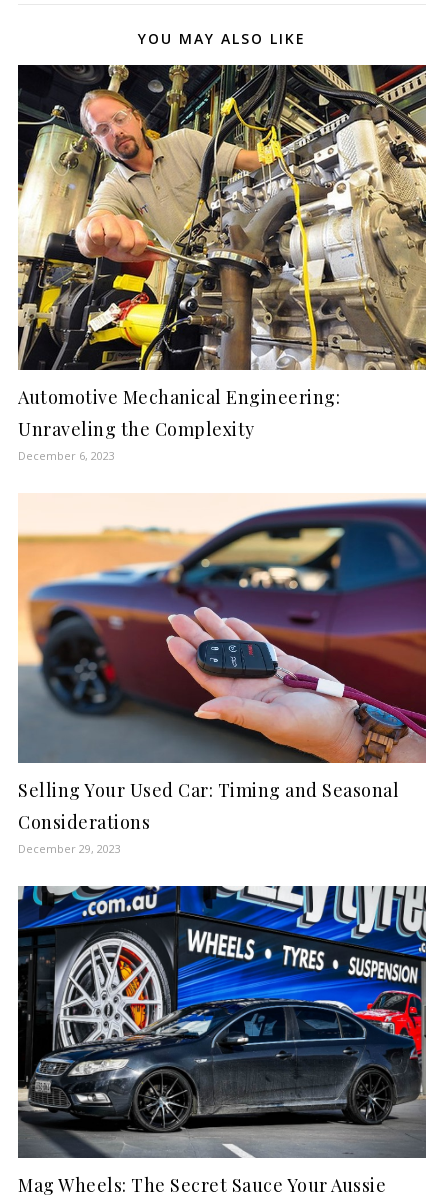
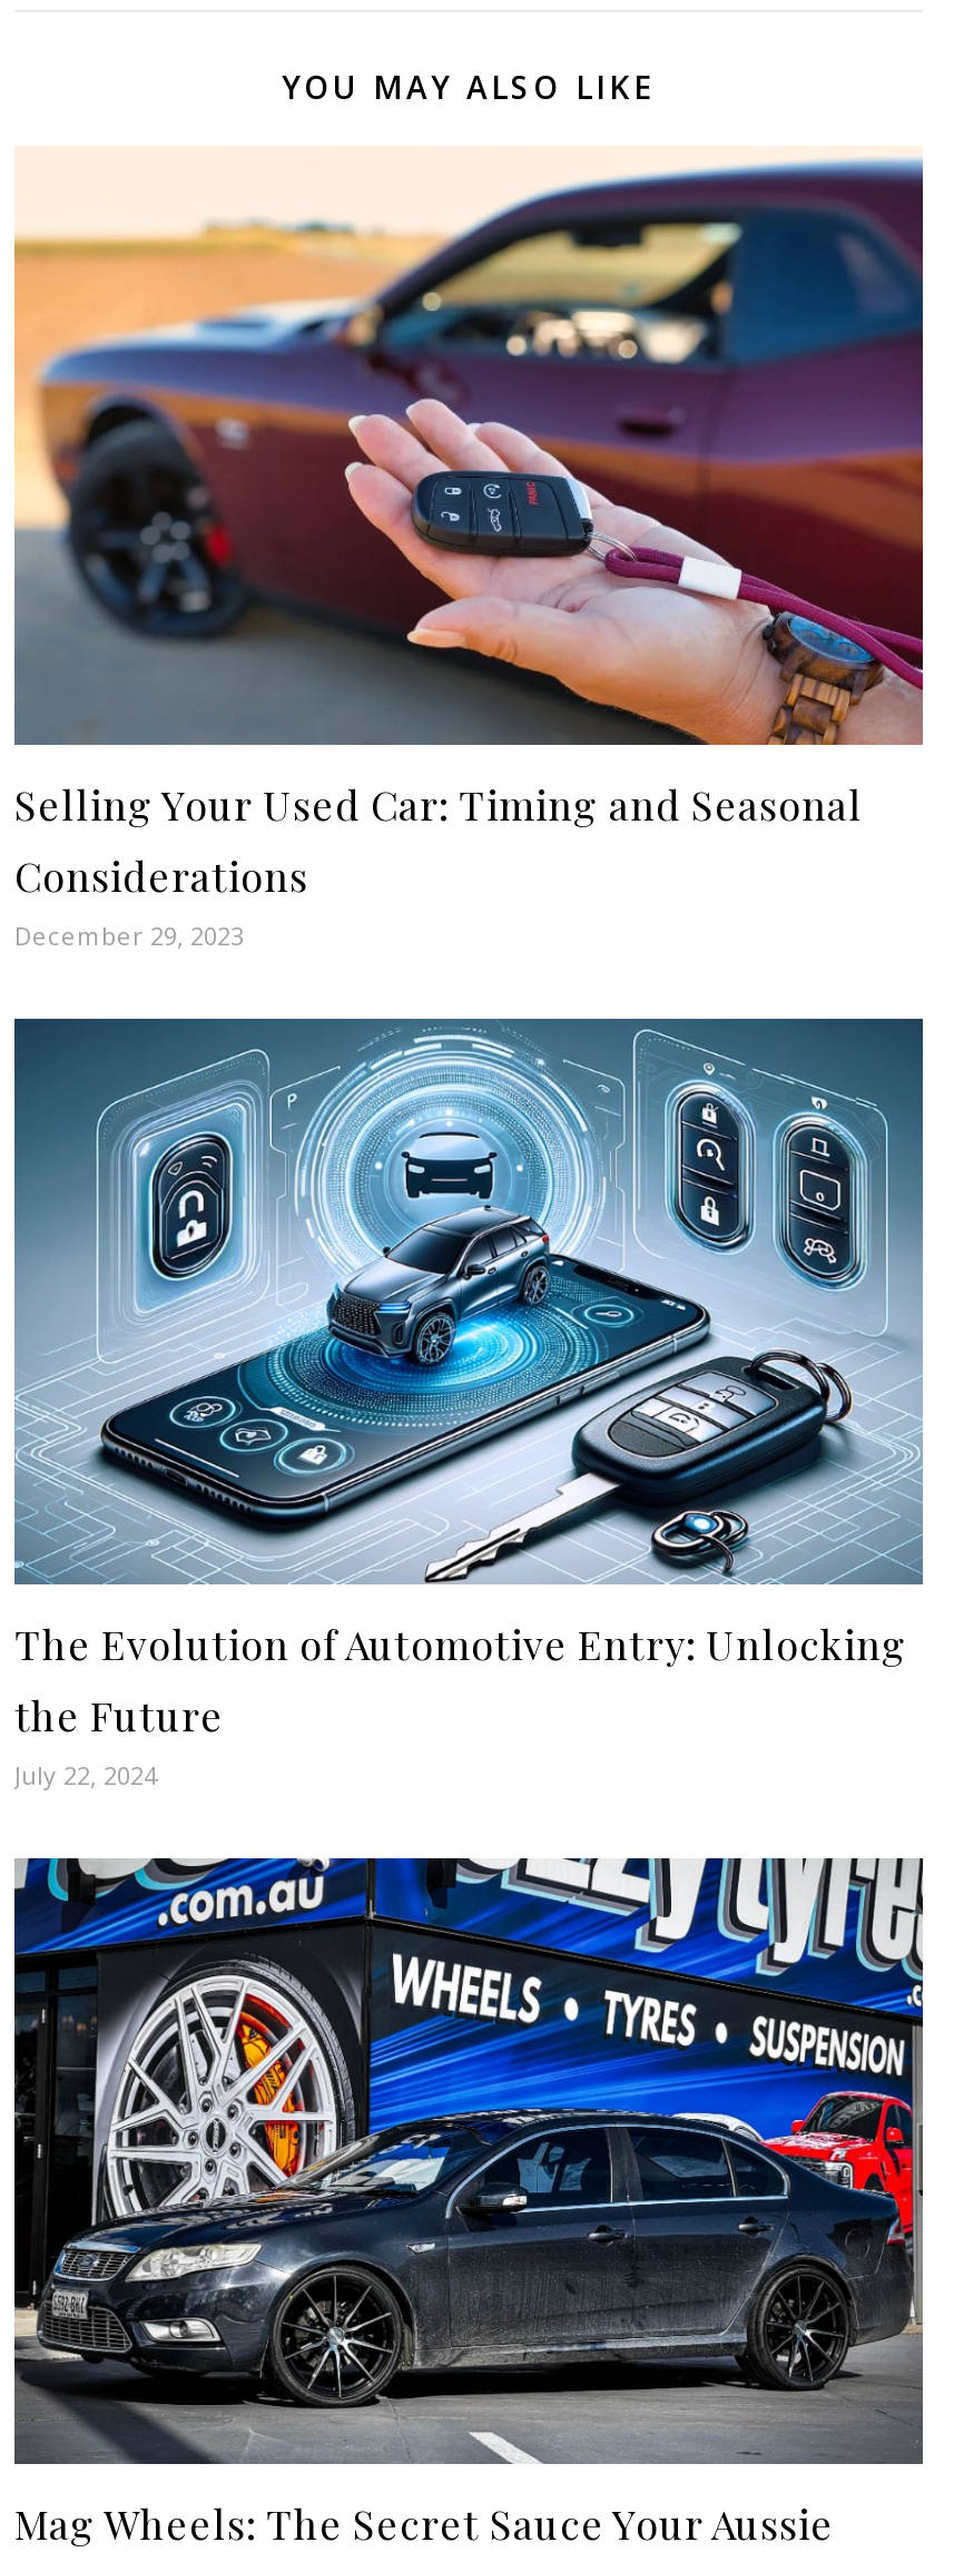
[17,64,427,463] [image] | Automotive Mechanical Engineering: | Unraveling the Complexity | December 6, 2023 -> none
moved [18,496,428,856] -> [14,153,927,953]: [image] | Selling Your Used Car: Timing and Seasonal | Considerations | December 29, 2023
none -> [12,1017,923,1792] [image] | The Evolution of Automotive Entry: Unlocking | the Future | July 22, 2024

